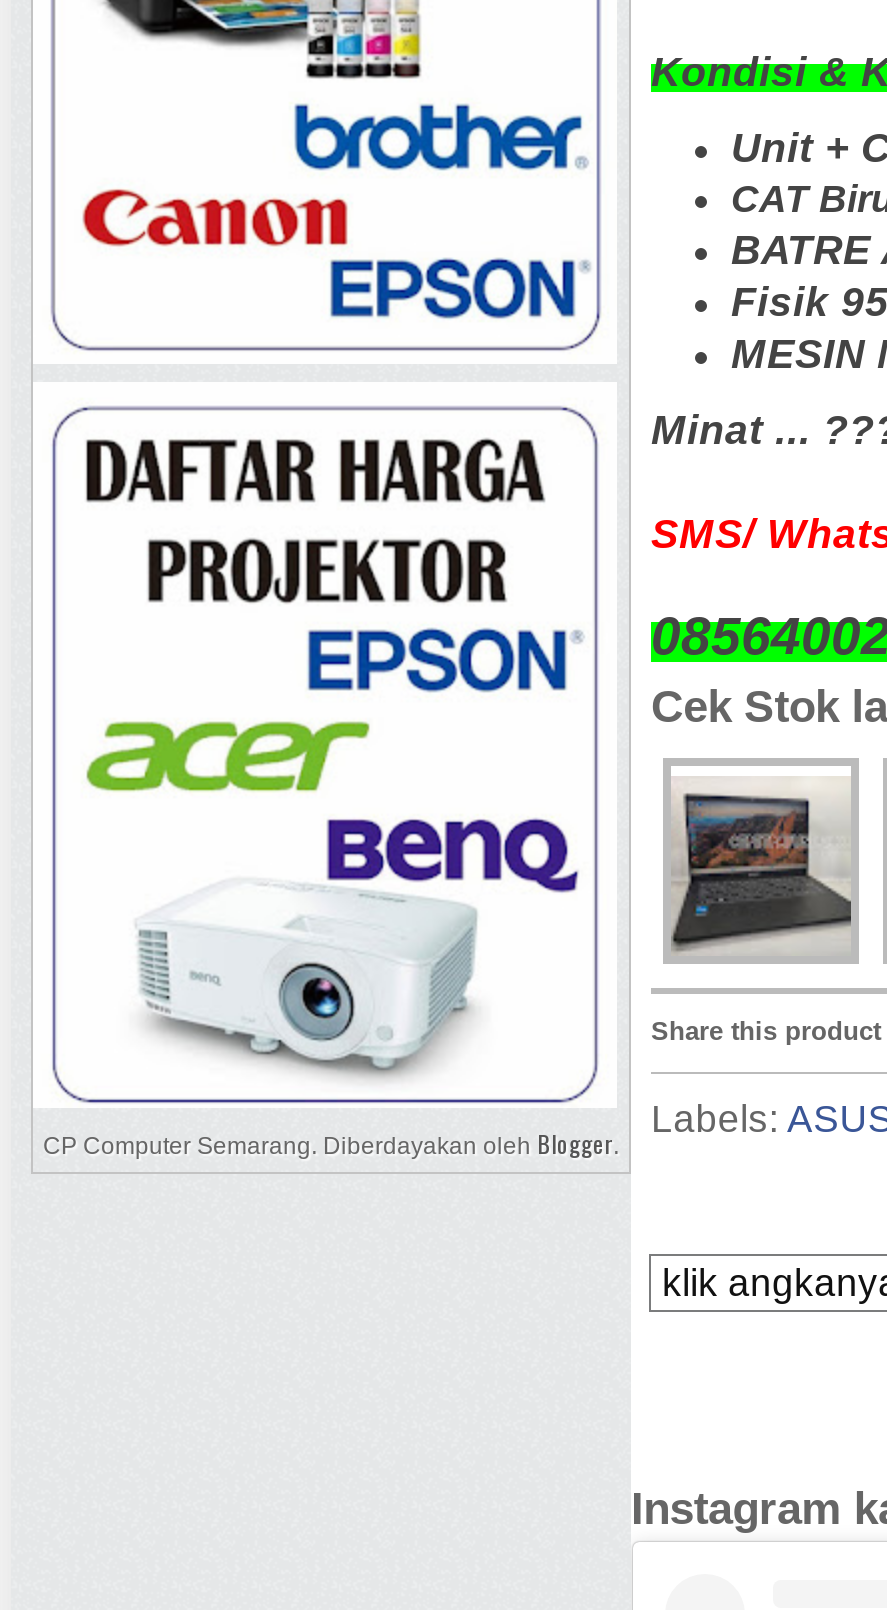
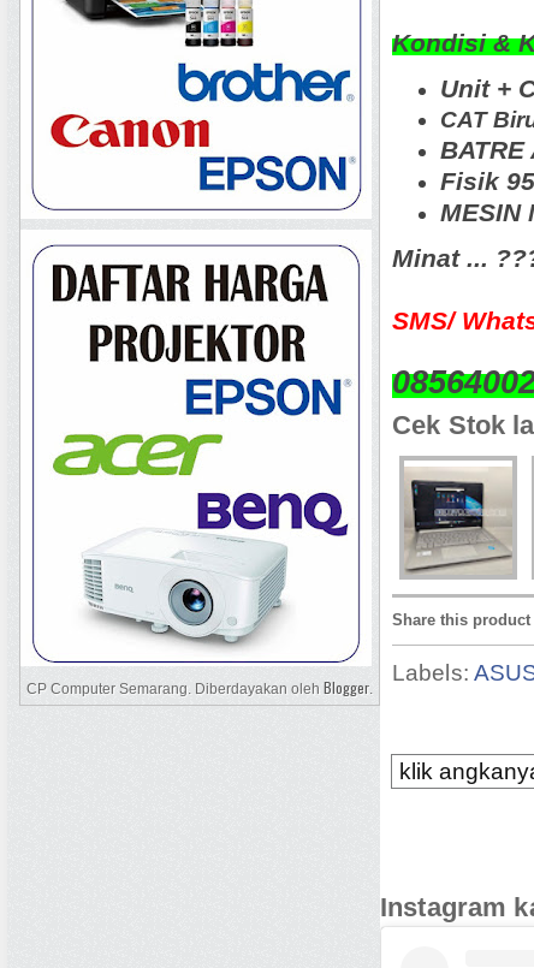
[671,794,853,948] [image] -> [405,479,512,571] [image]

